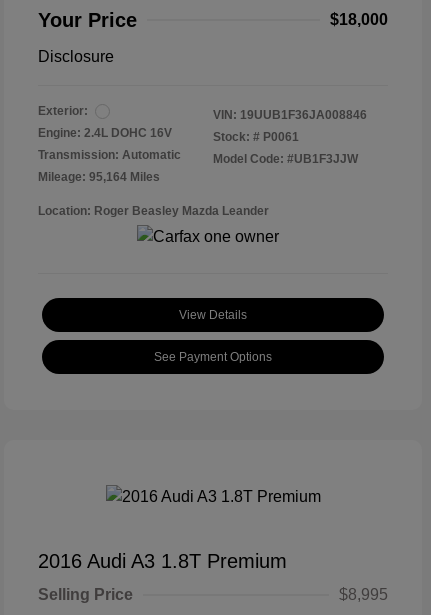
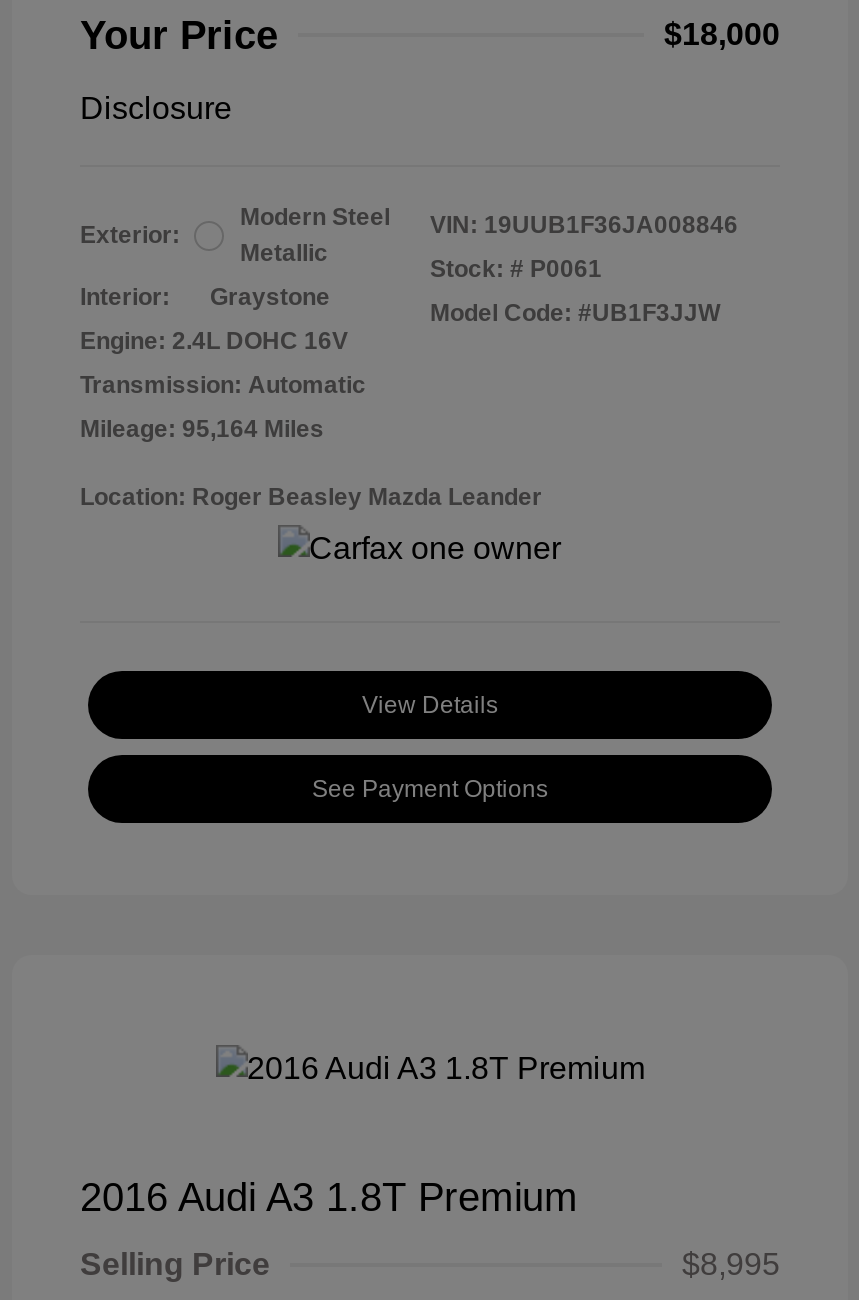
none -> [80,203,390,311] Modern Steel | Metallic | Interior: | Graystone

